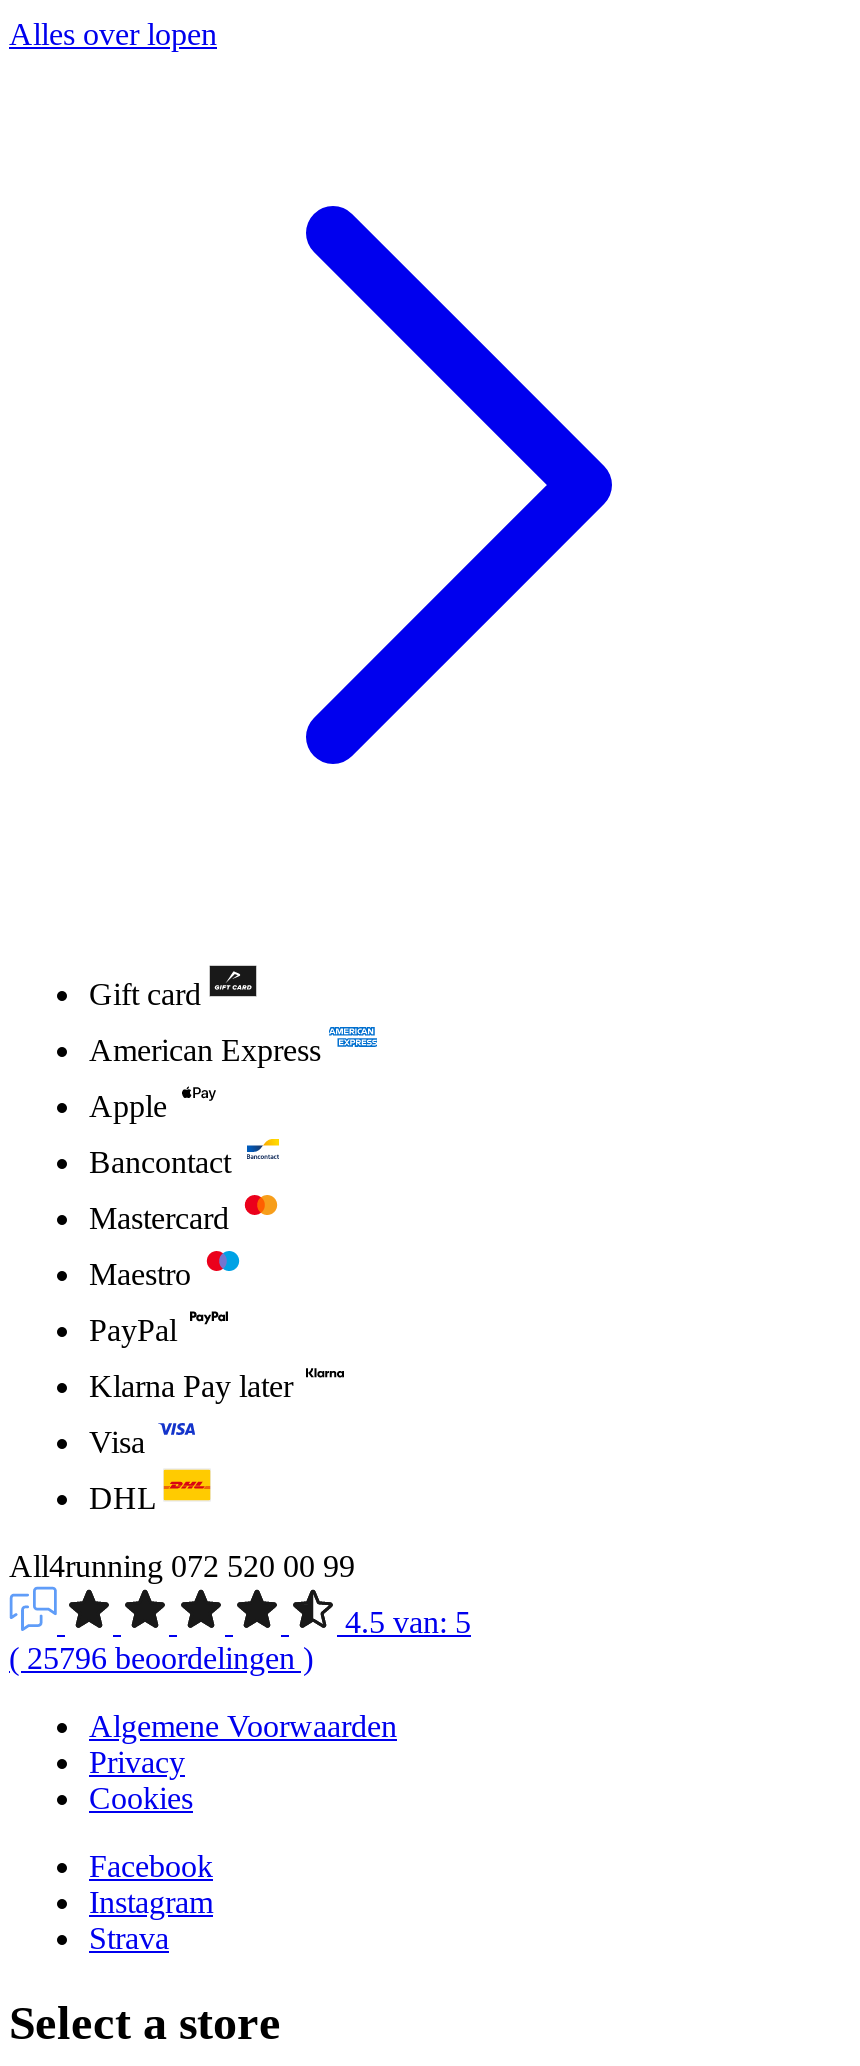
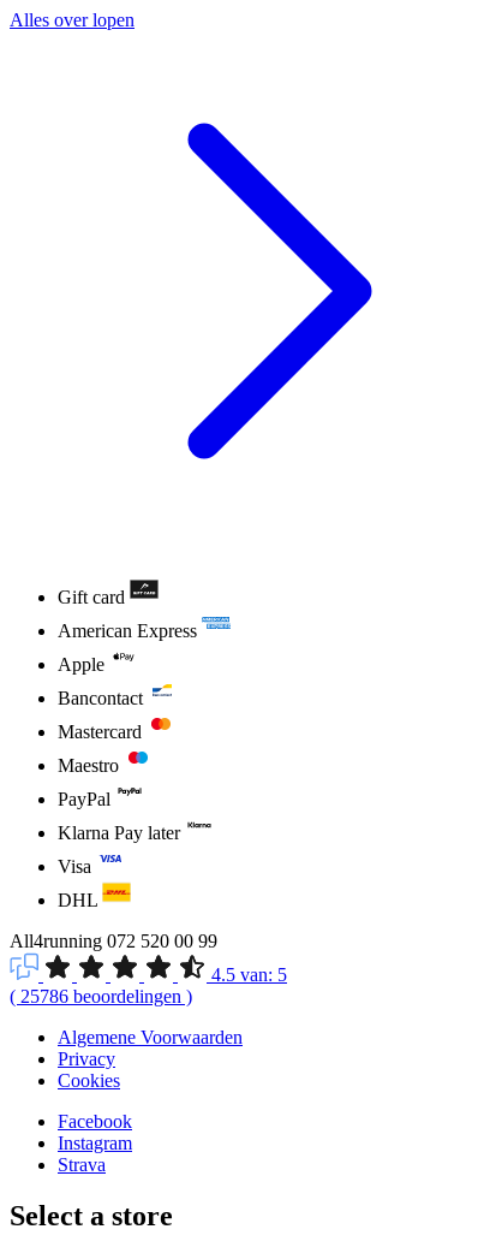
[9,1642,313,1676] (25796 beoordelingen) -> [10,987,192,1007] (25786 beoordelingen)

